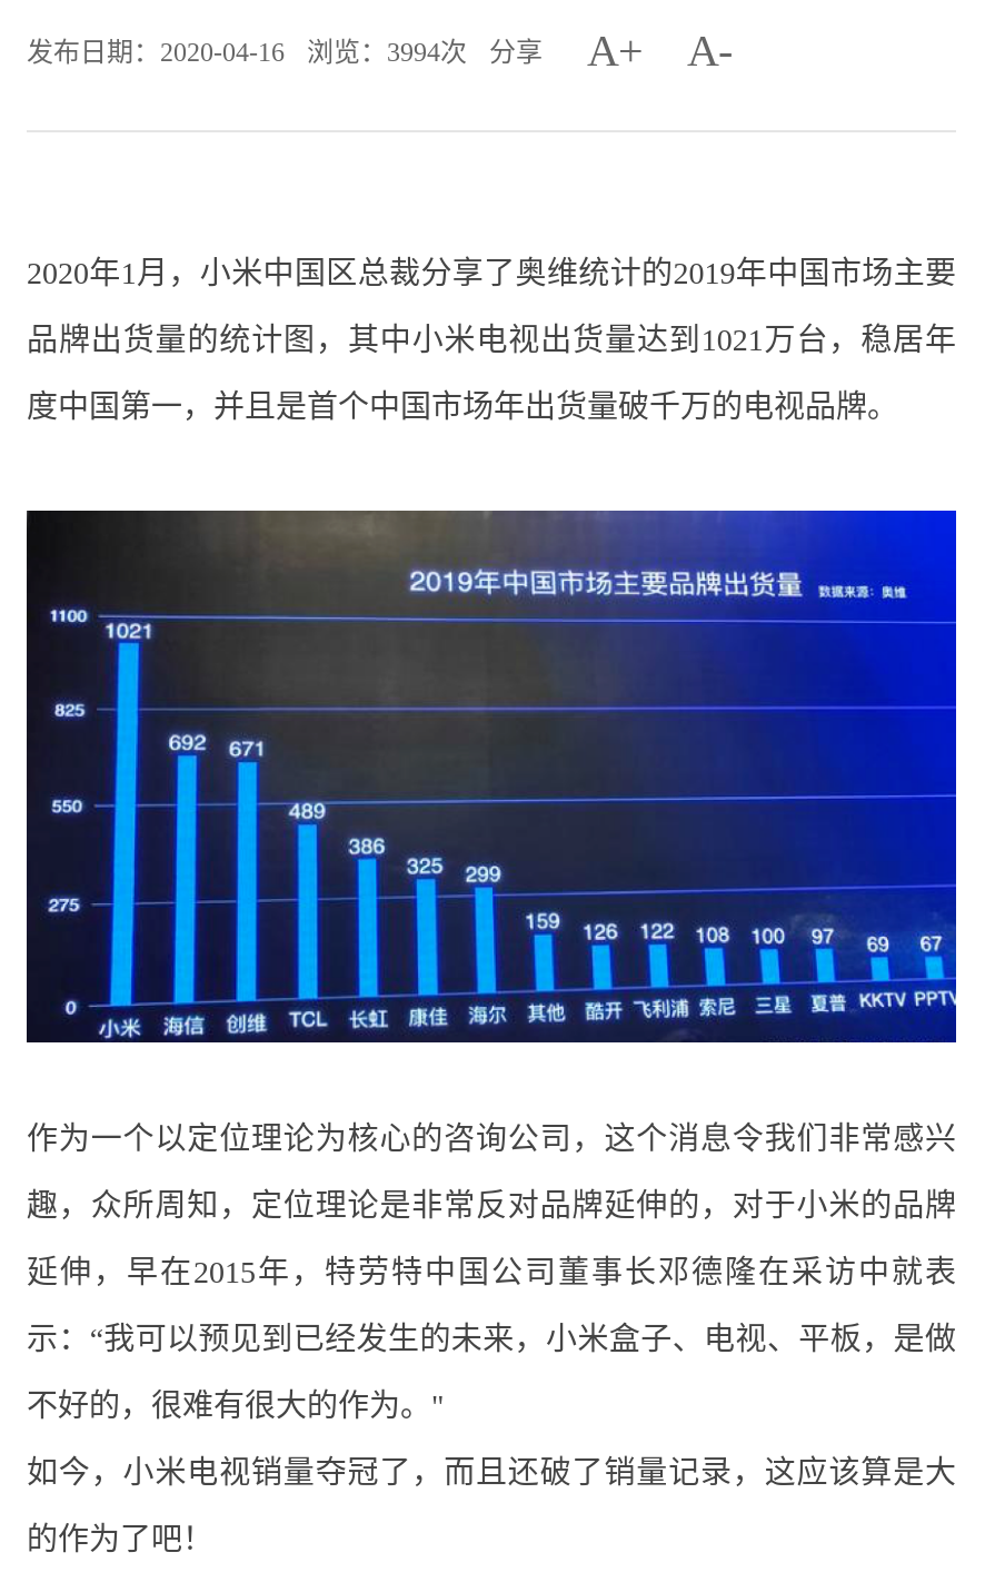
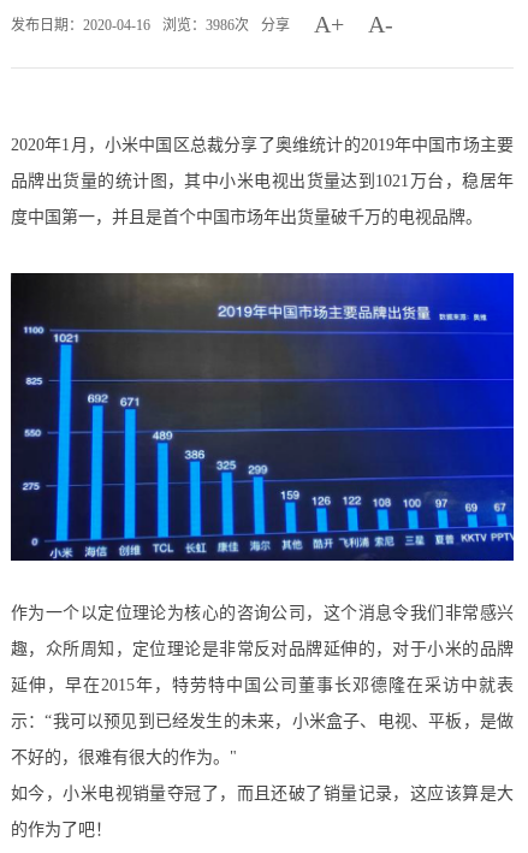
[27,30,734,77] 发布日期：2020-04-16 浏览：3994次 分享 A+ A- -> [11,13,393,38] 发布日期：2020-04-16 浏览：3986次 分享 A+ A-

